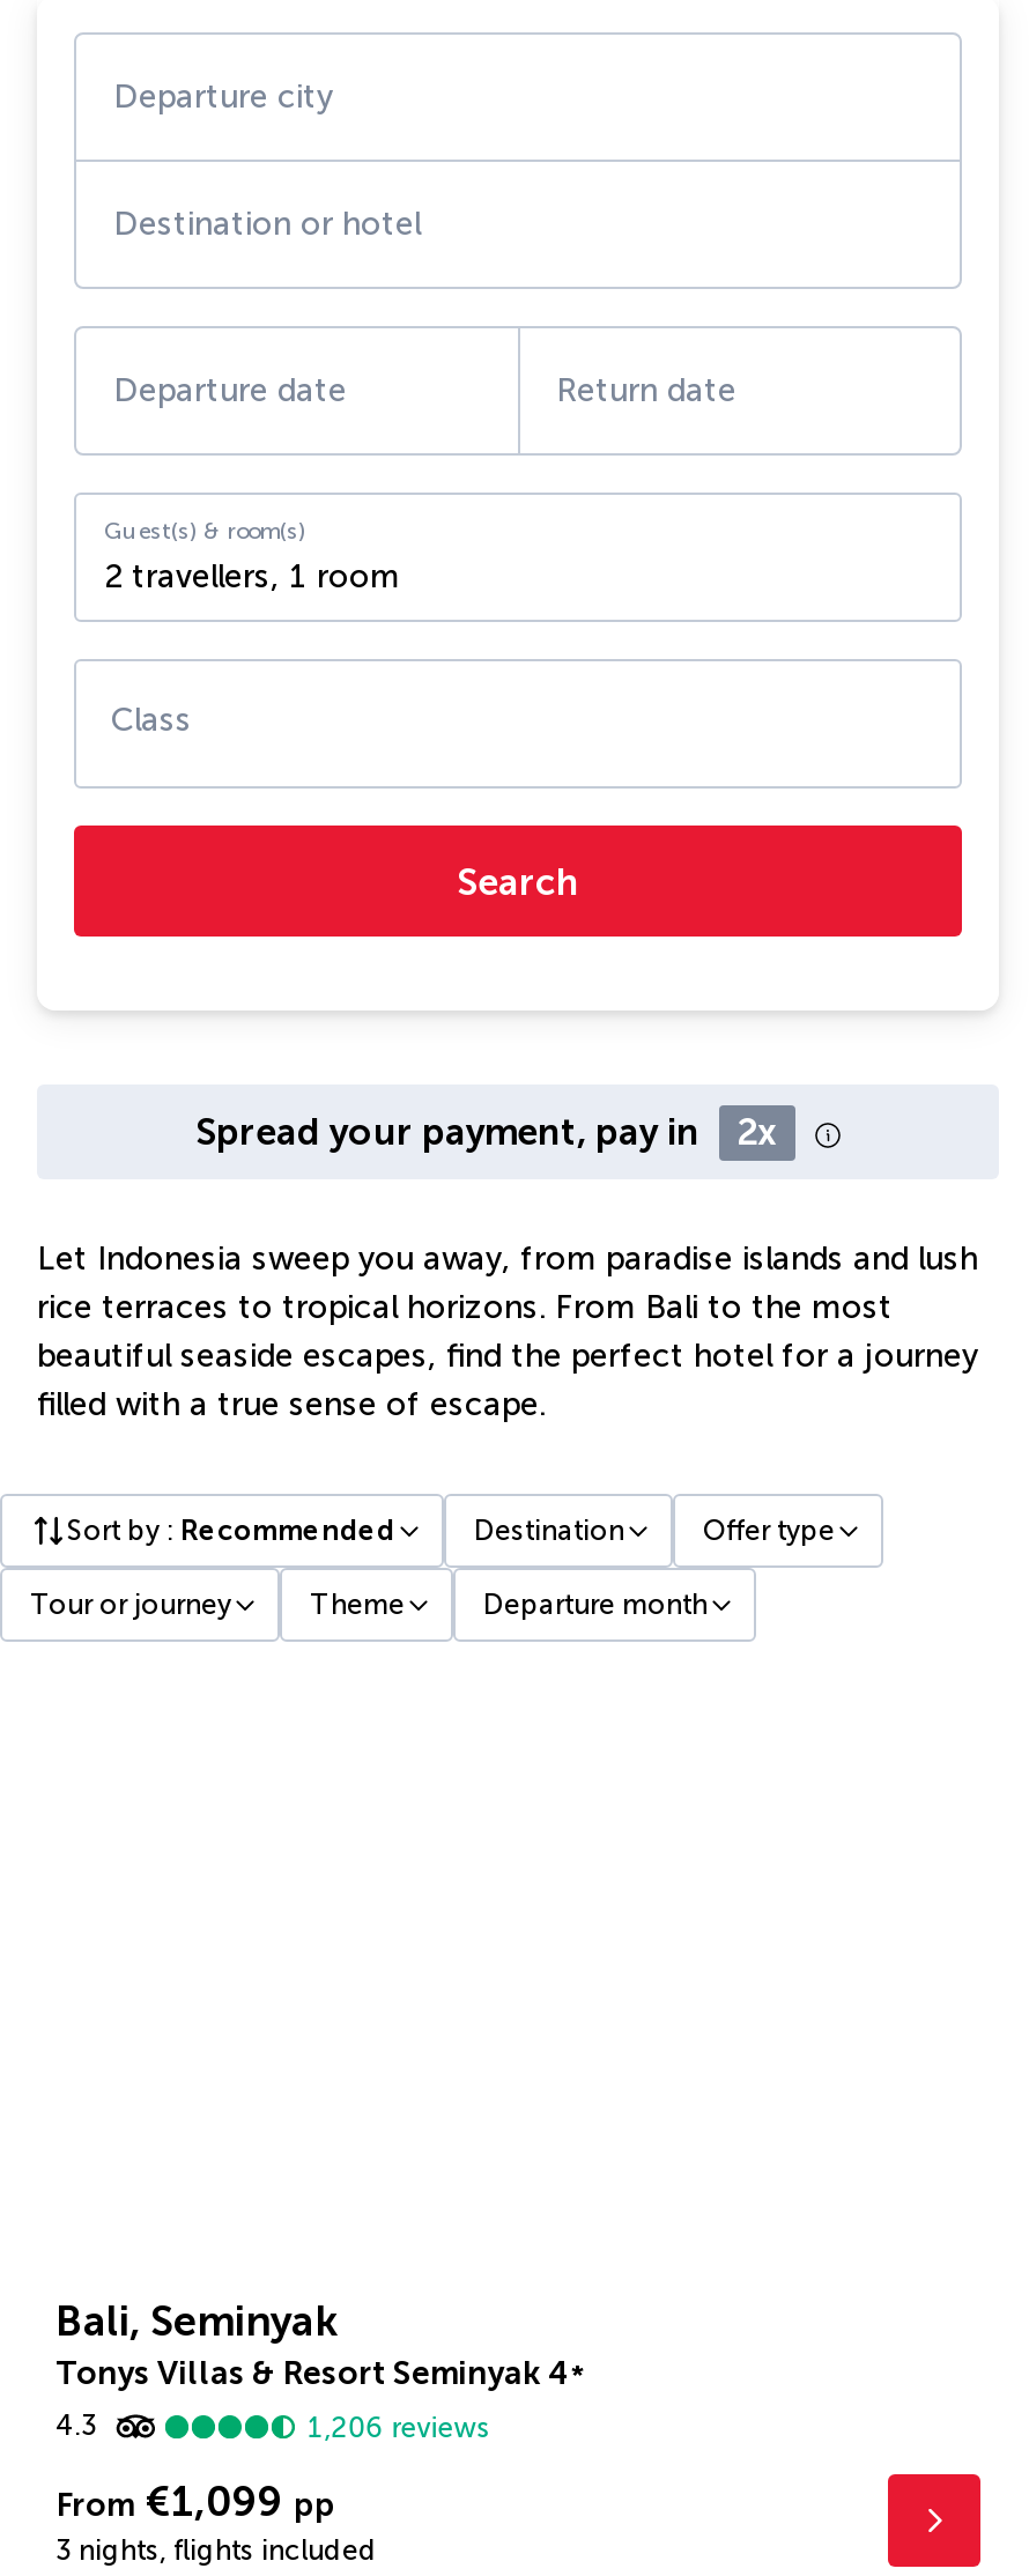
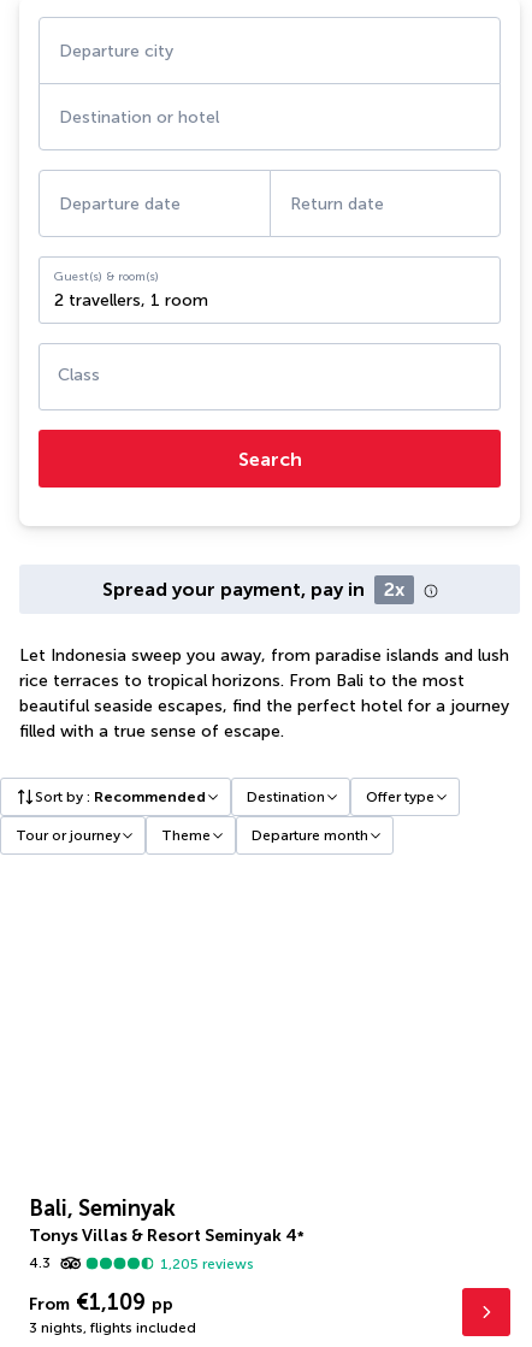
[308,2411,491,2443] 1,206 reviews -> [160,1255,254,1272] 1,205 reviews
[55,2477,335,2527] From €1,099 pp -> [29,1289,173,1316] From €1,109 pp

